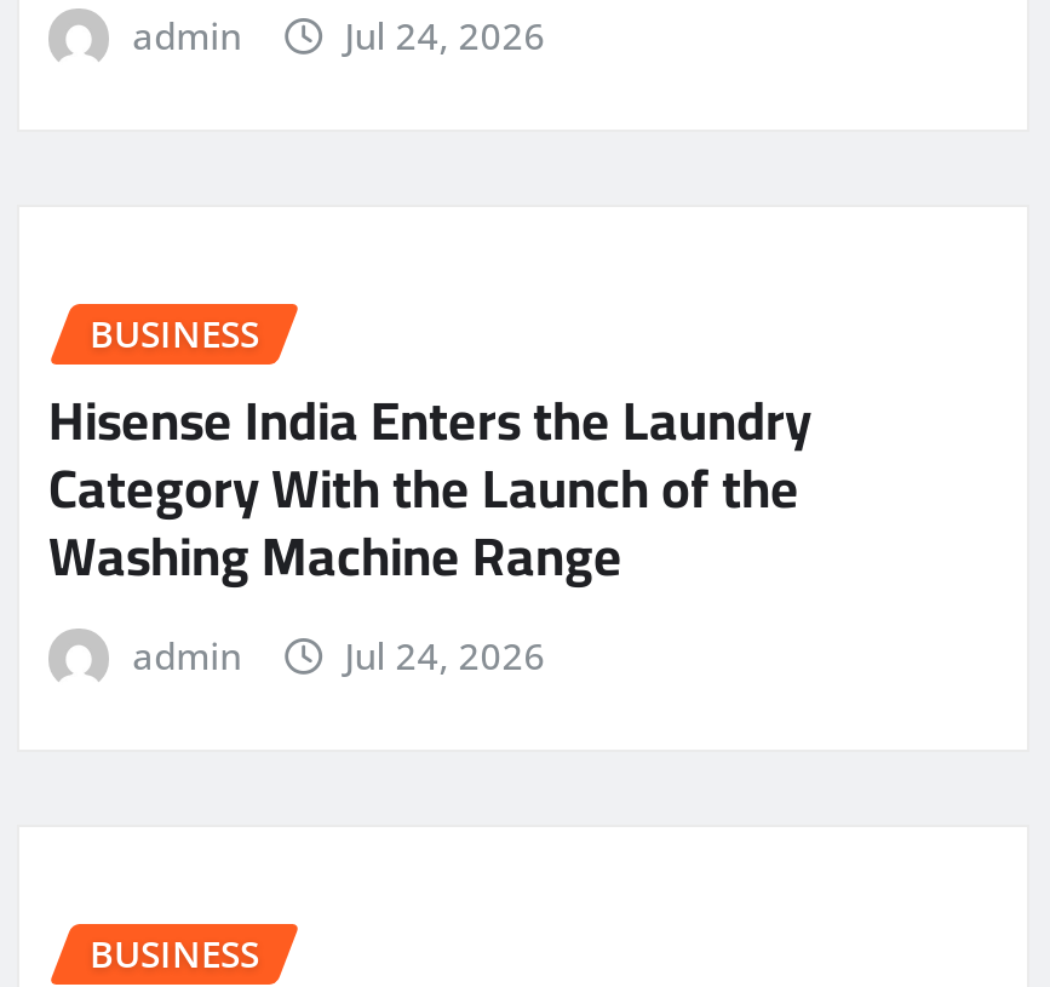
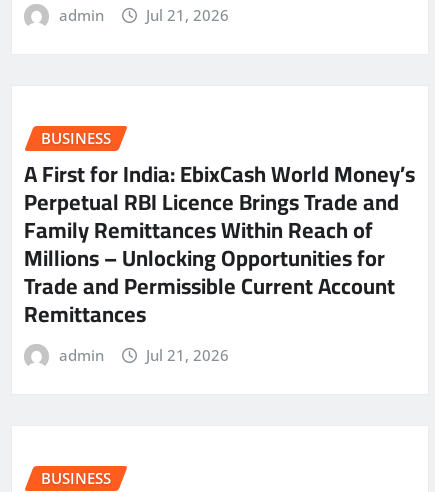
[344,11,545,60] Jul 24, 2026 -> [146,5,229,25] Jul 21, 2026
[48,370,811,607] Hisense India Enters the Laundry | Category With the Launch of the | Washing Machine Range -> [24,153,415,335] A First for India: EbixCash World Money’s | Perpetual RBI Licence Brings Trade and | Family Remittances Within Reach of | Millions – Unlocking Opportunities for | Trade and Permissible Current Account | Remittances
[344,632,545,680] Jul 24, 2026 -> [146,345,229,365] Jul 21, 2026

